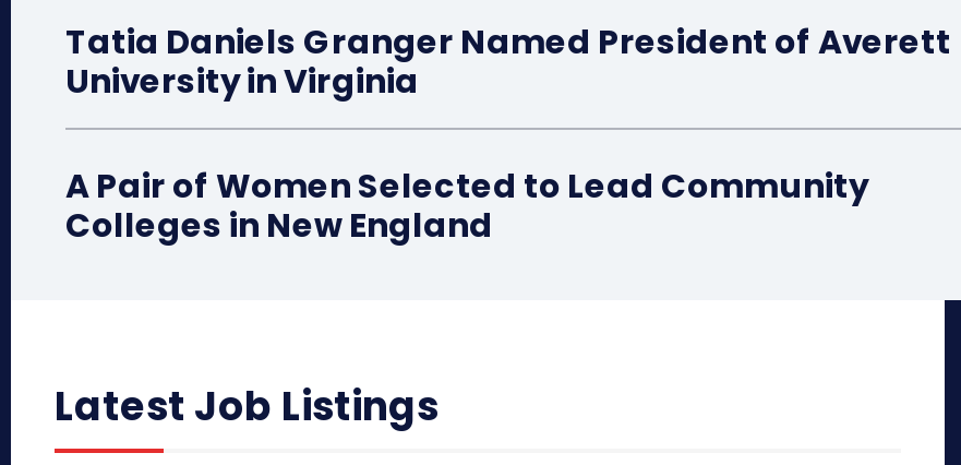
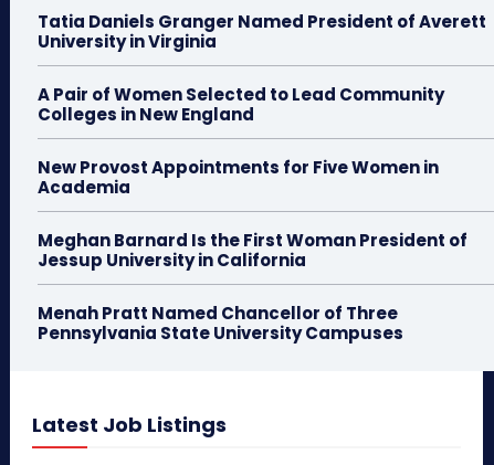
none -> [38,156,467,345] New Provost Appointments for Five Women in | Academia | Meghan Barnard Is the First Woman President of | Jessup University in California | Menah Pratt Named Chancellor of Three | Pennsylvania State University Campuses

